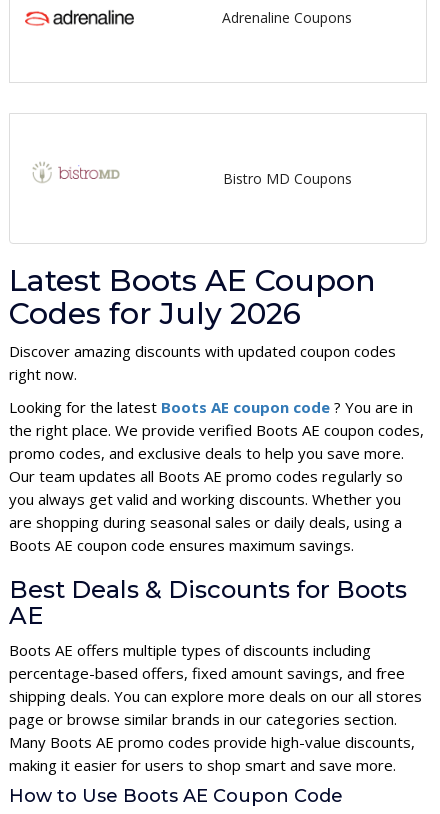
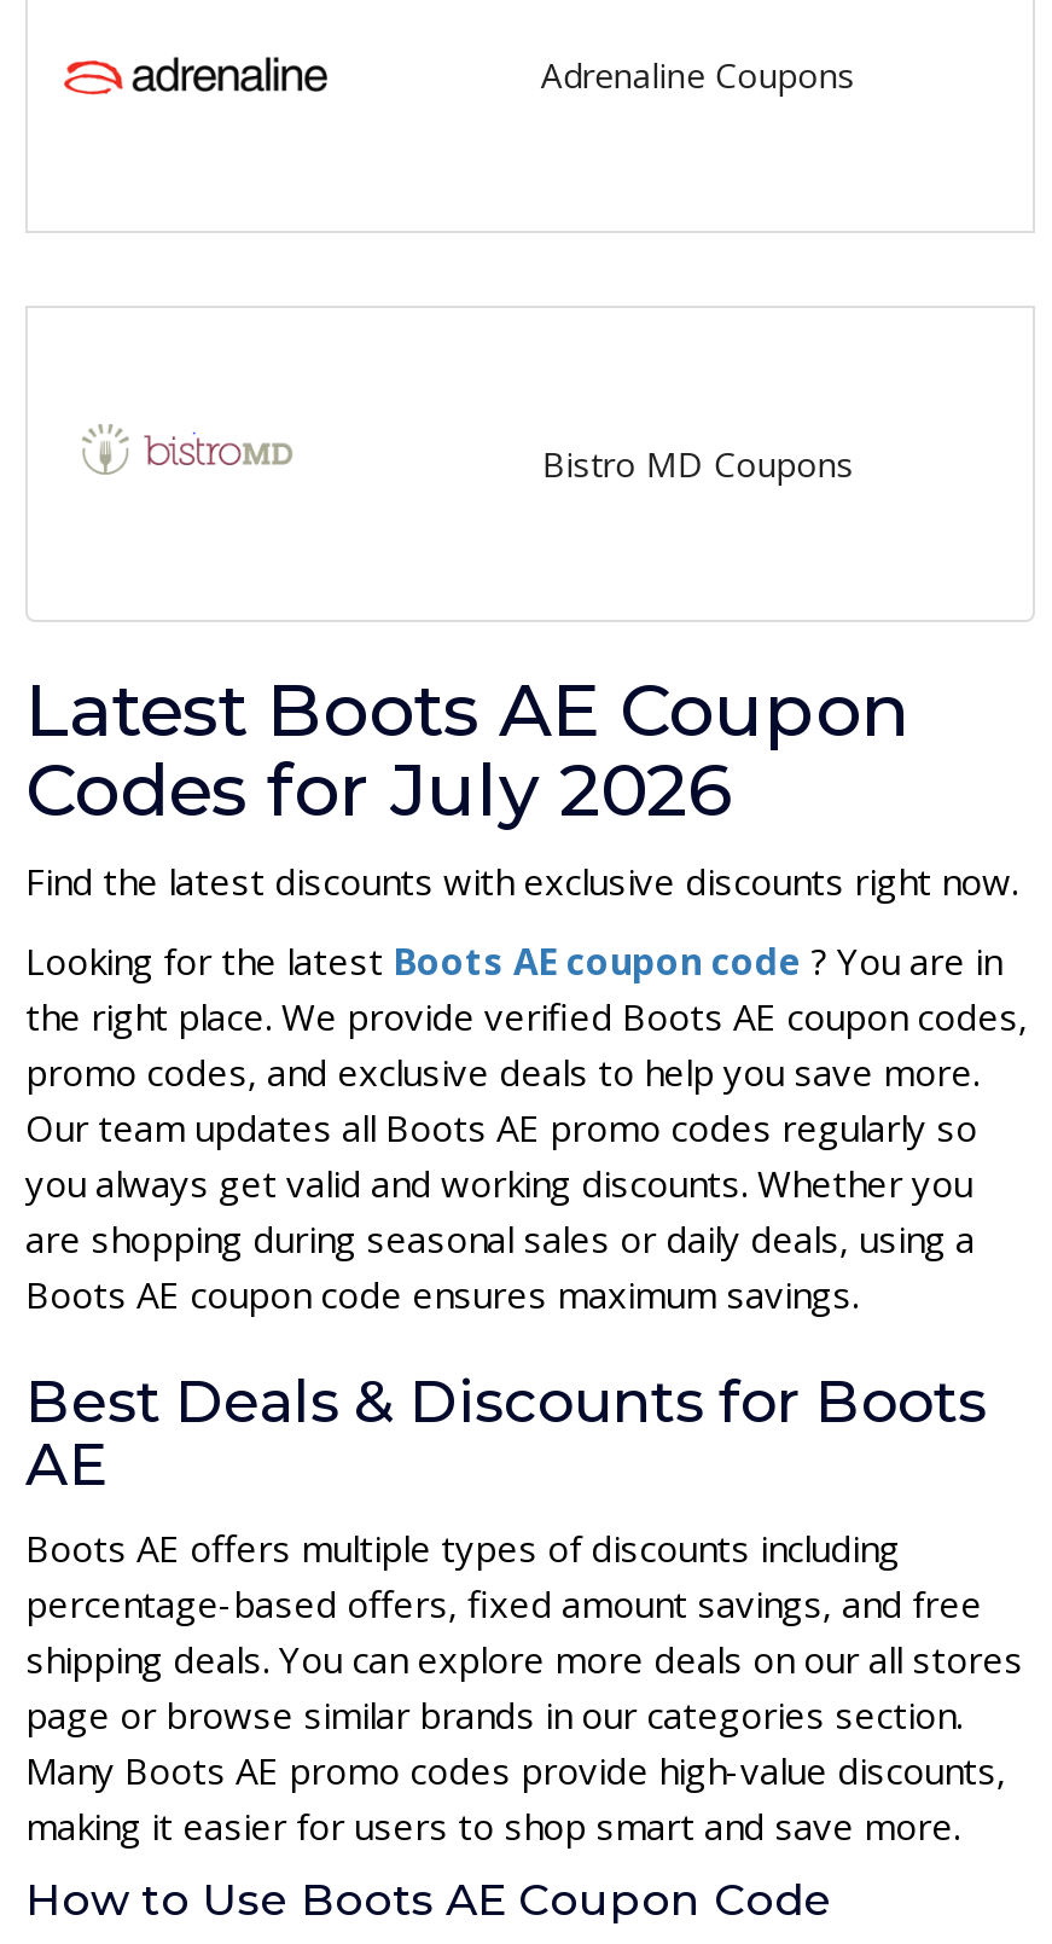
[9,341,396,384] Discover amazing discounts with updated coupon codes | right now. -> [25,857,1018,905] Find the latest discounts with exclusive discounts right now.

